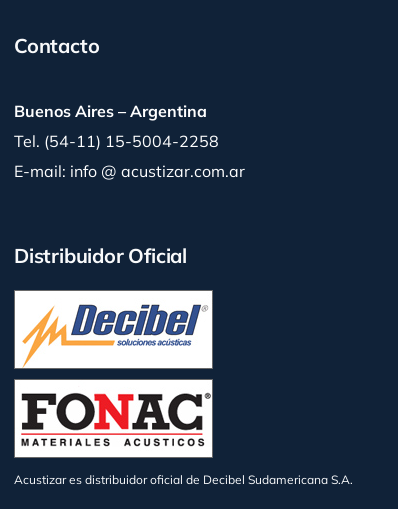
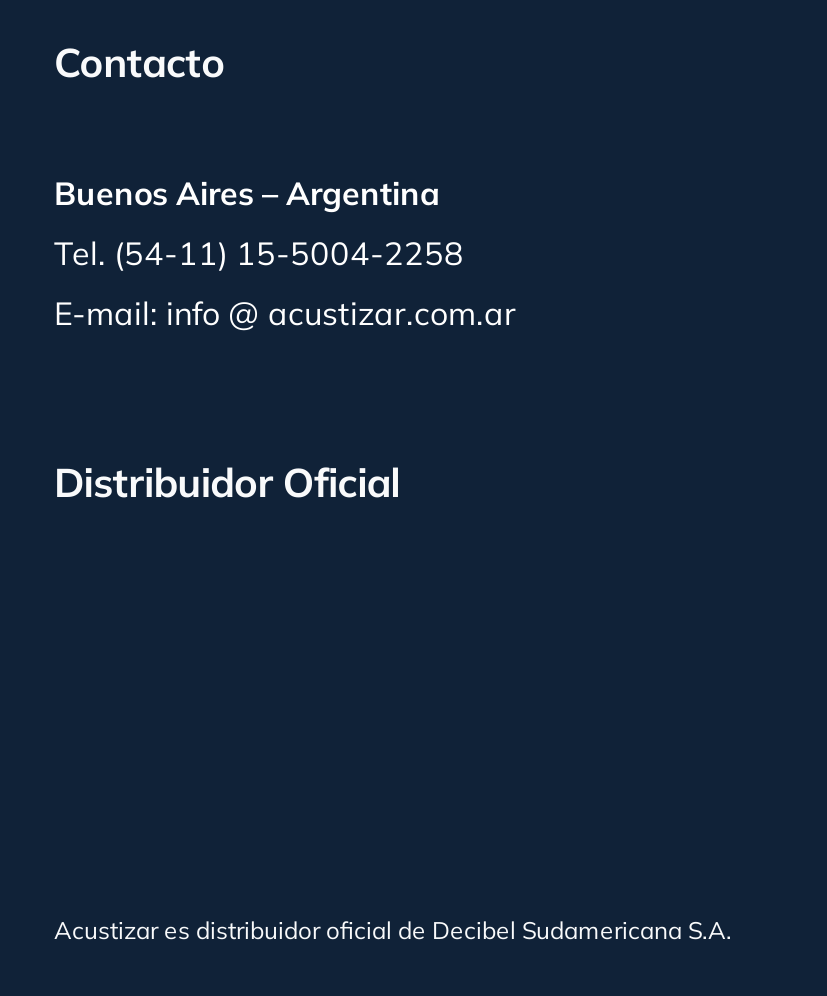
[13,289,214,370] [image] -> none
[13,378,214,459] [image] -> none

